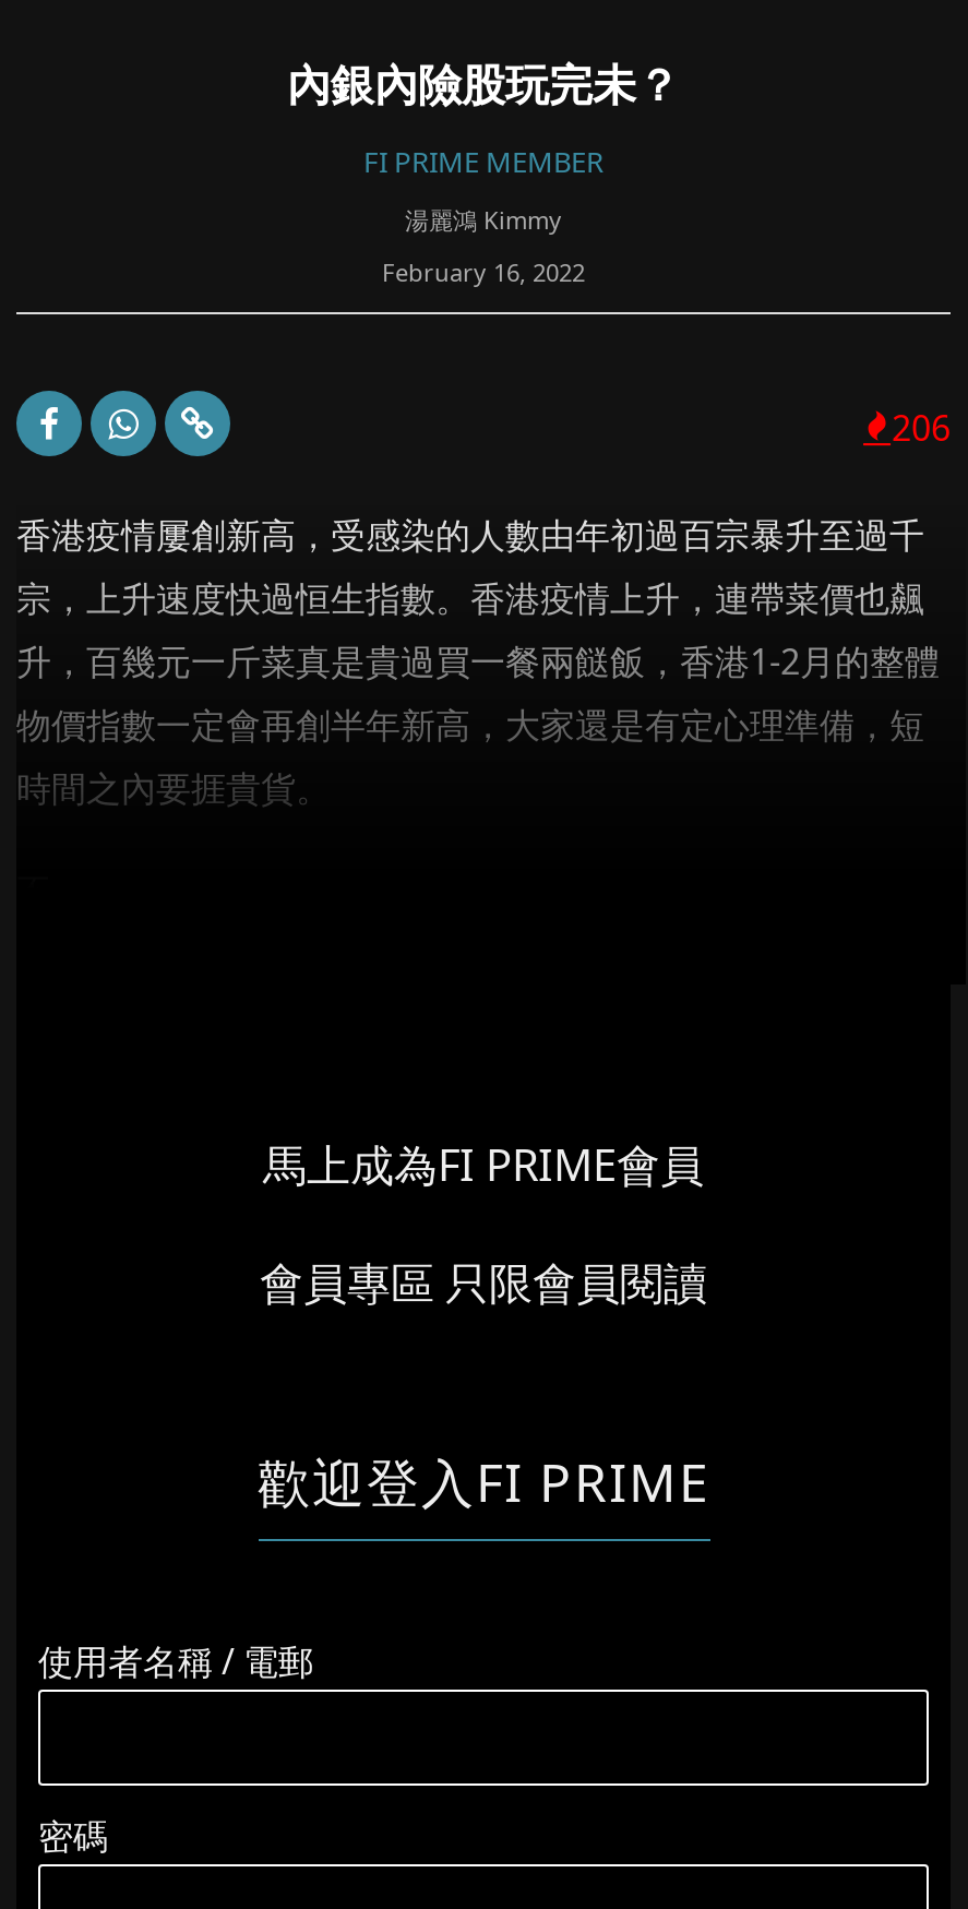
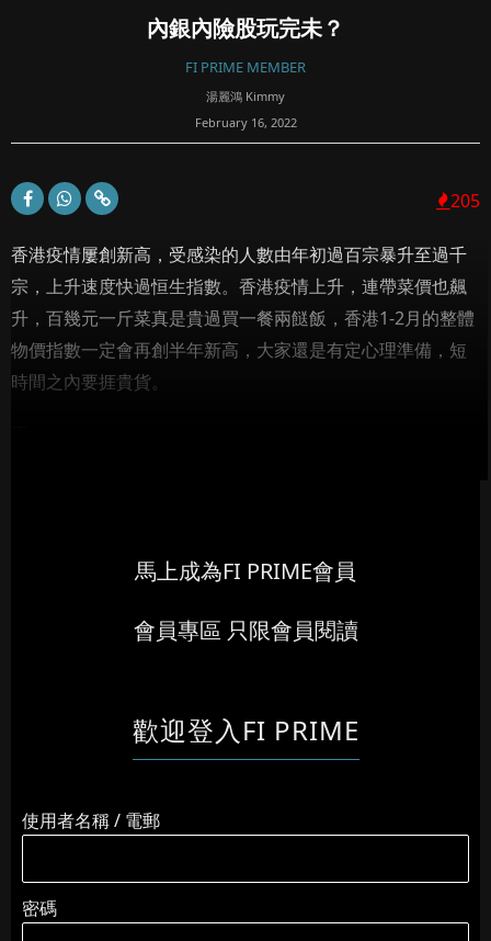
[892,405,951,453] 206 -> [450,189,480,213] 205

